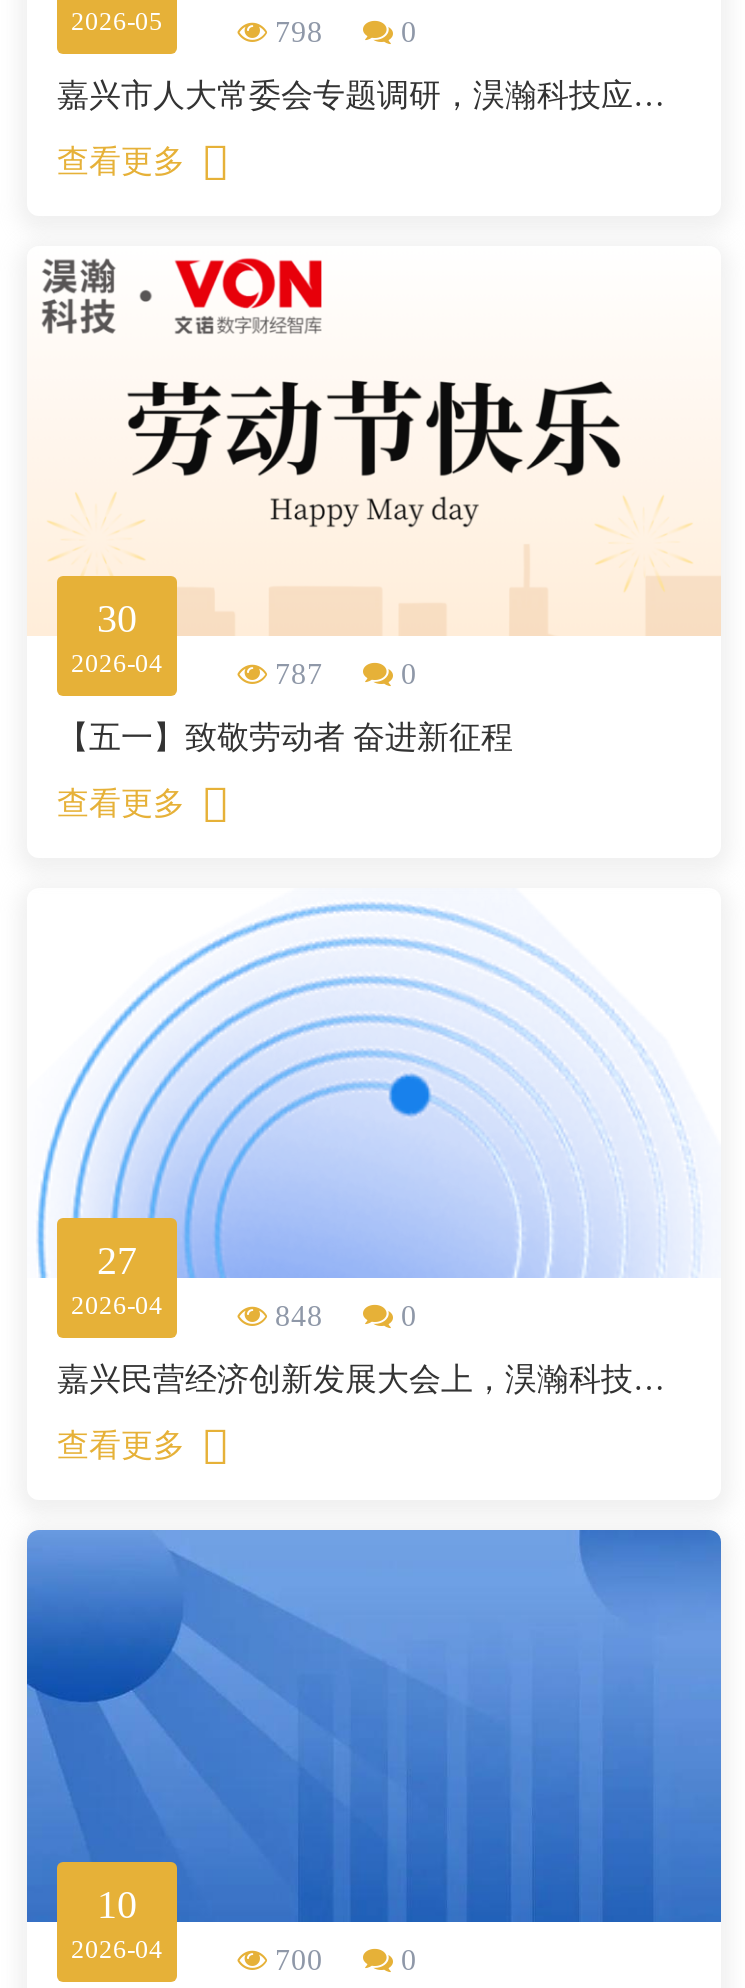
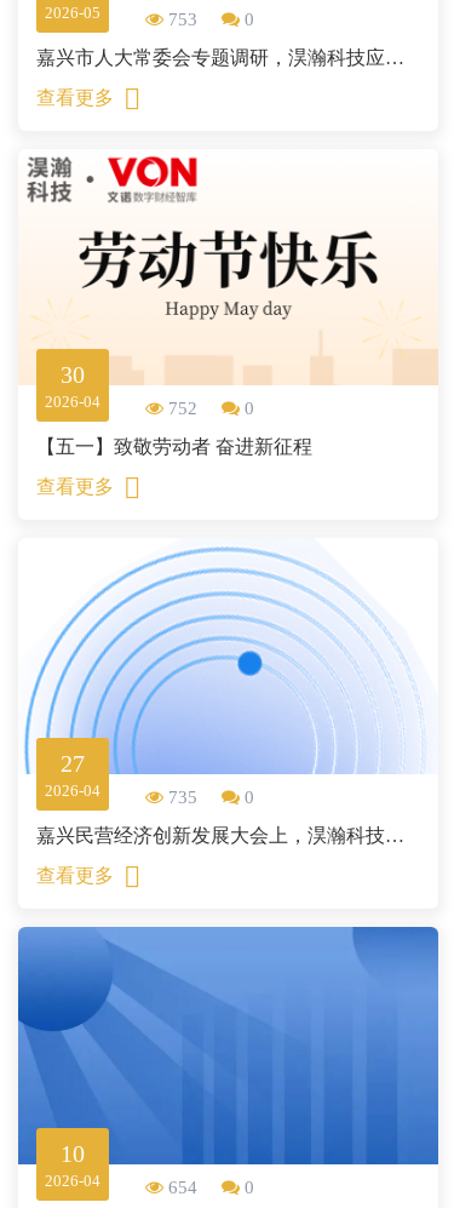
[275,16,323,48] 798 -> [168,10,197,29] 753
[275,659,323,691] 787 -> [168,399,197,418] 752
[275,1301,323,1333] 848 -> [168,788,197,808] 735
[275,1943,323,1975] 700 -> [168,1177,197,1197] 654

